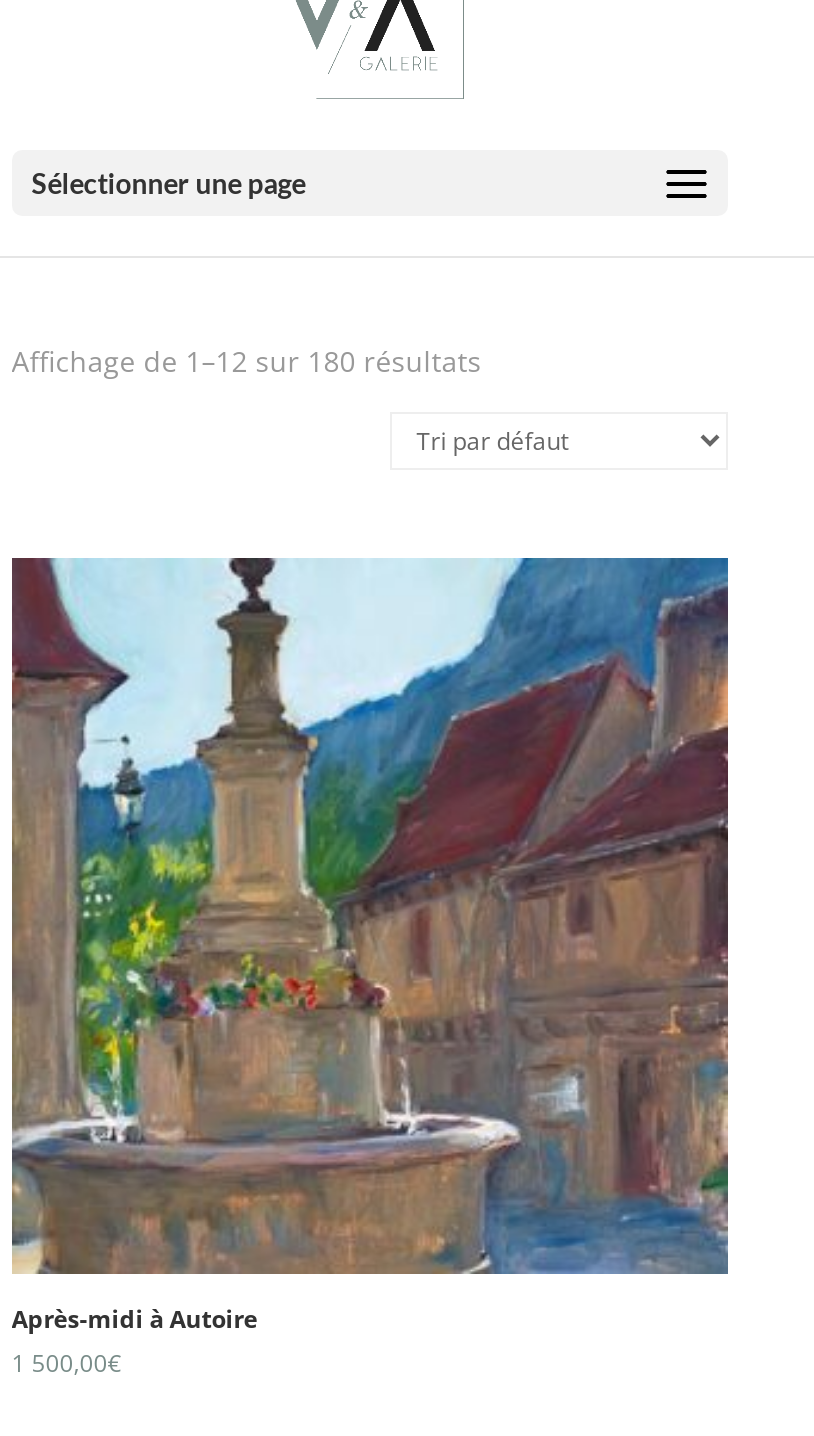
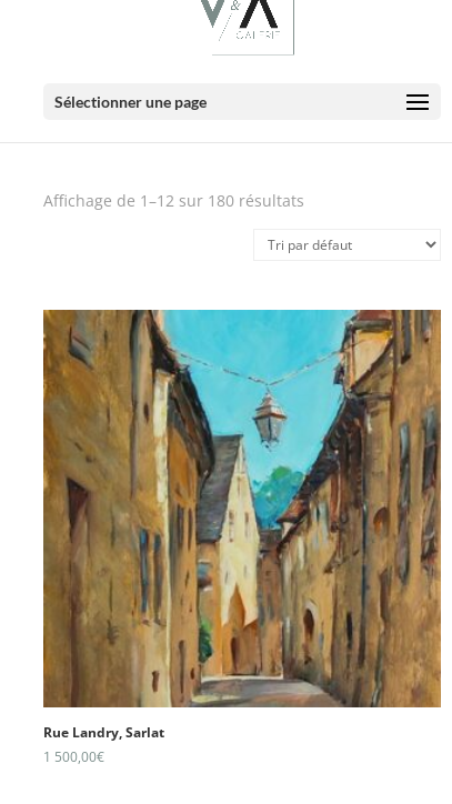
[10,556,730,1337] [image] | Après-midi à Autoire -> [42,309,442,742] [image] | Rue Landry, Sarlat

